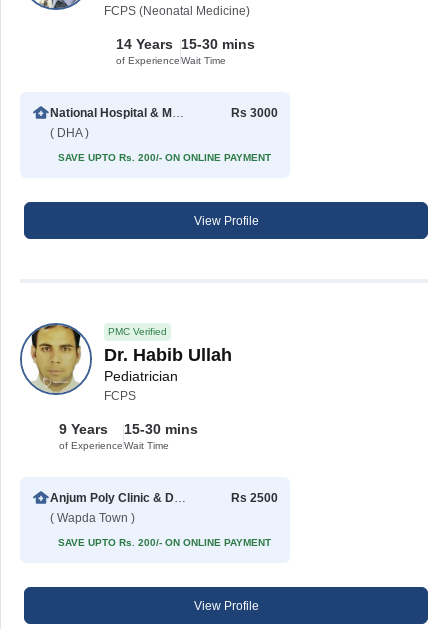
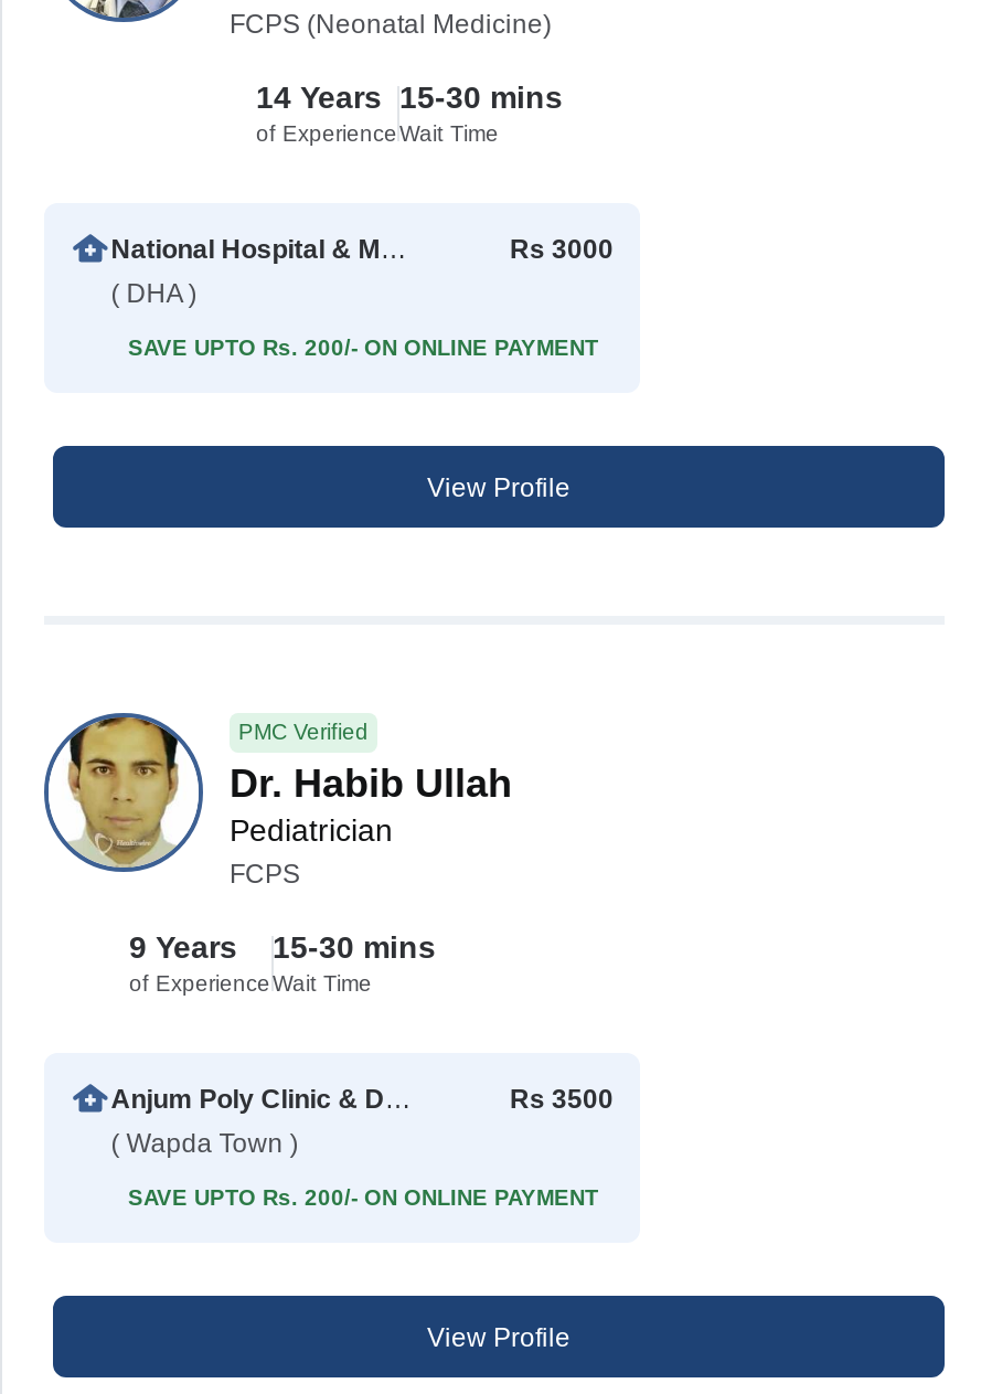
[231,491,278,505] Rs 2500 -> [510,1084,614,1115] Rs 3500

